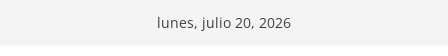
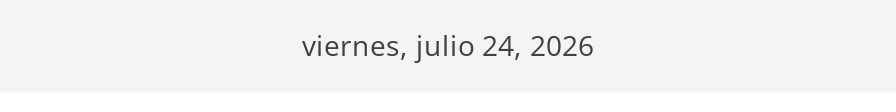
[157,13,291,32] lunes, julio 20, 2026 -> [302,26,594,64] viernes, julio 24, 2026

